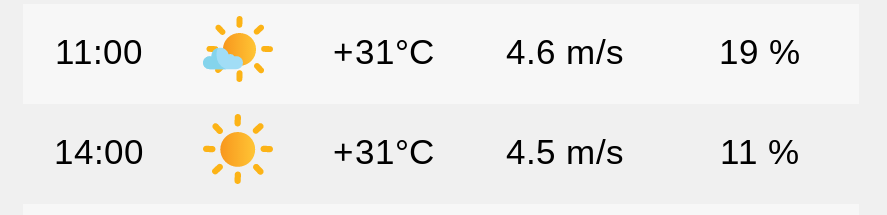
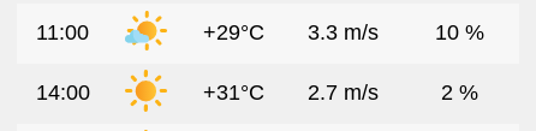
[333,33,801,73] +31°C | 4.6 m/s | 19 % -> [203,21,484,45] +29°C | 3.3 m/s | 10 %
[333,133,624,173] +31°C 4.5 m/s -> [203,81,378,105] +31°C 2.7 m/s
[720,133,800,173] 11 % -> [441,81,478,105] 2 %

